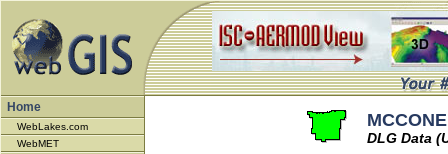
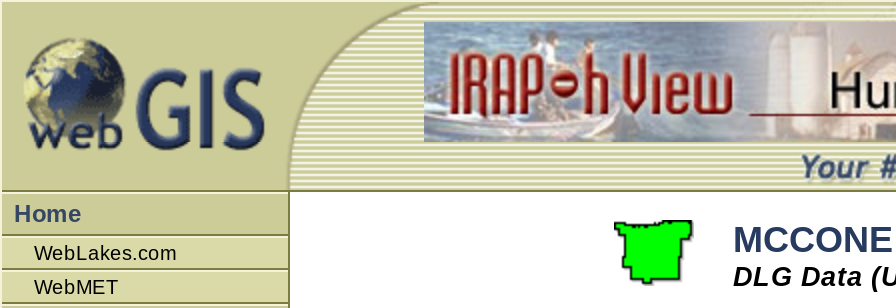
[212,11,445,71] [image] -> [424,20,890,142] [image]

